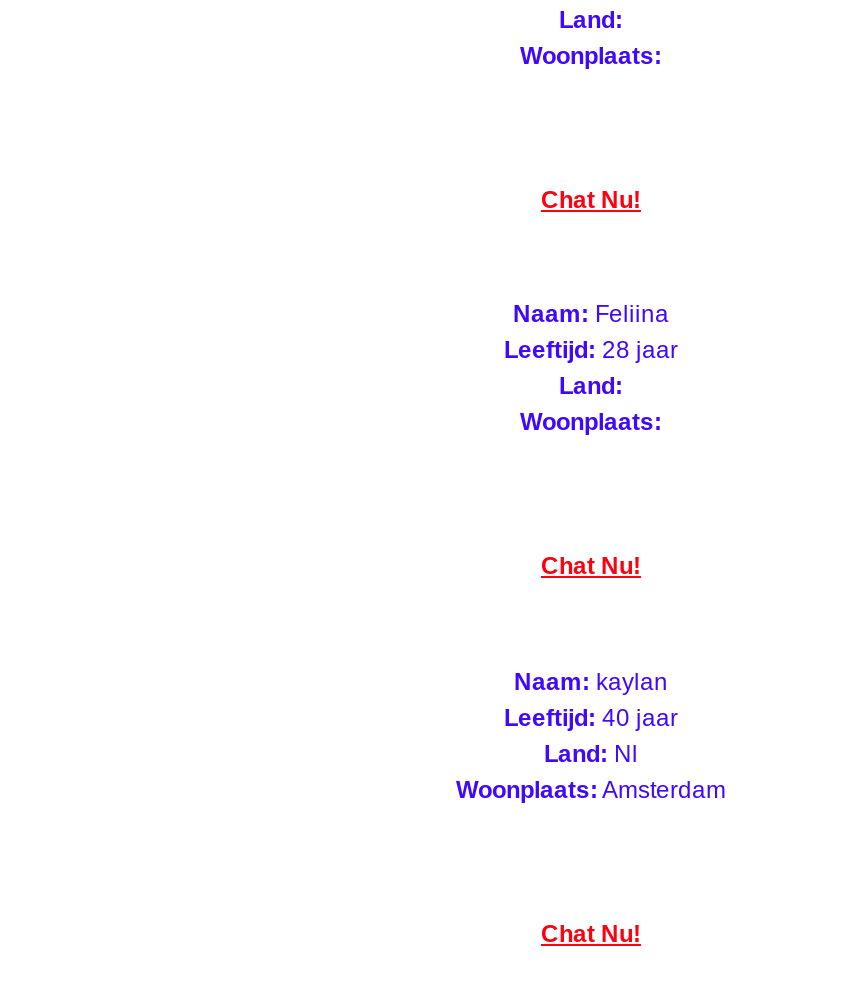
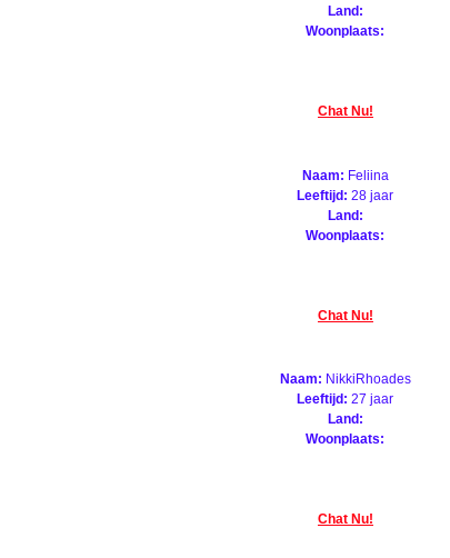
[456,668,726,804] Naam: kaylan | Leeftijd: 40 jaar | Land: Nl | Woonplaats: Amsterdam -> [280,371,411,447] Naam: NikkiRhoades | Leeftijd: 27 jaar | Land: | Woonplaats:

